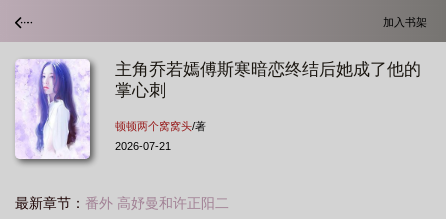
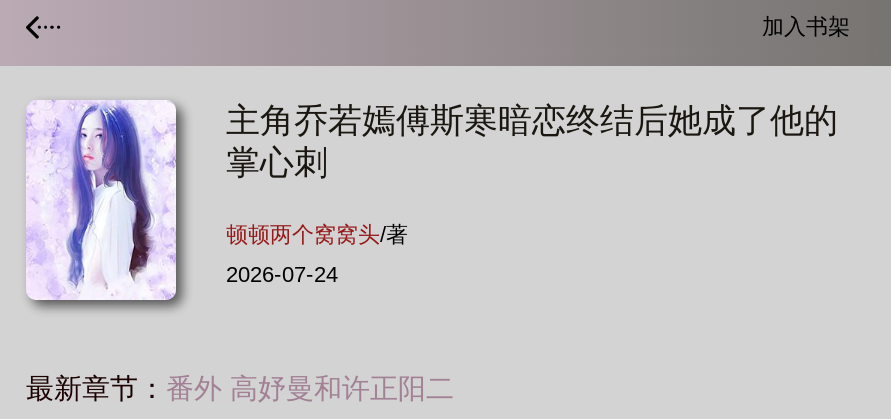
[115,140,171,152] 2026-07-21 -> [226,262,338,286] 2026-07-24

